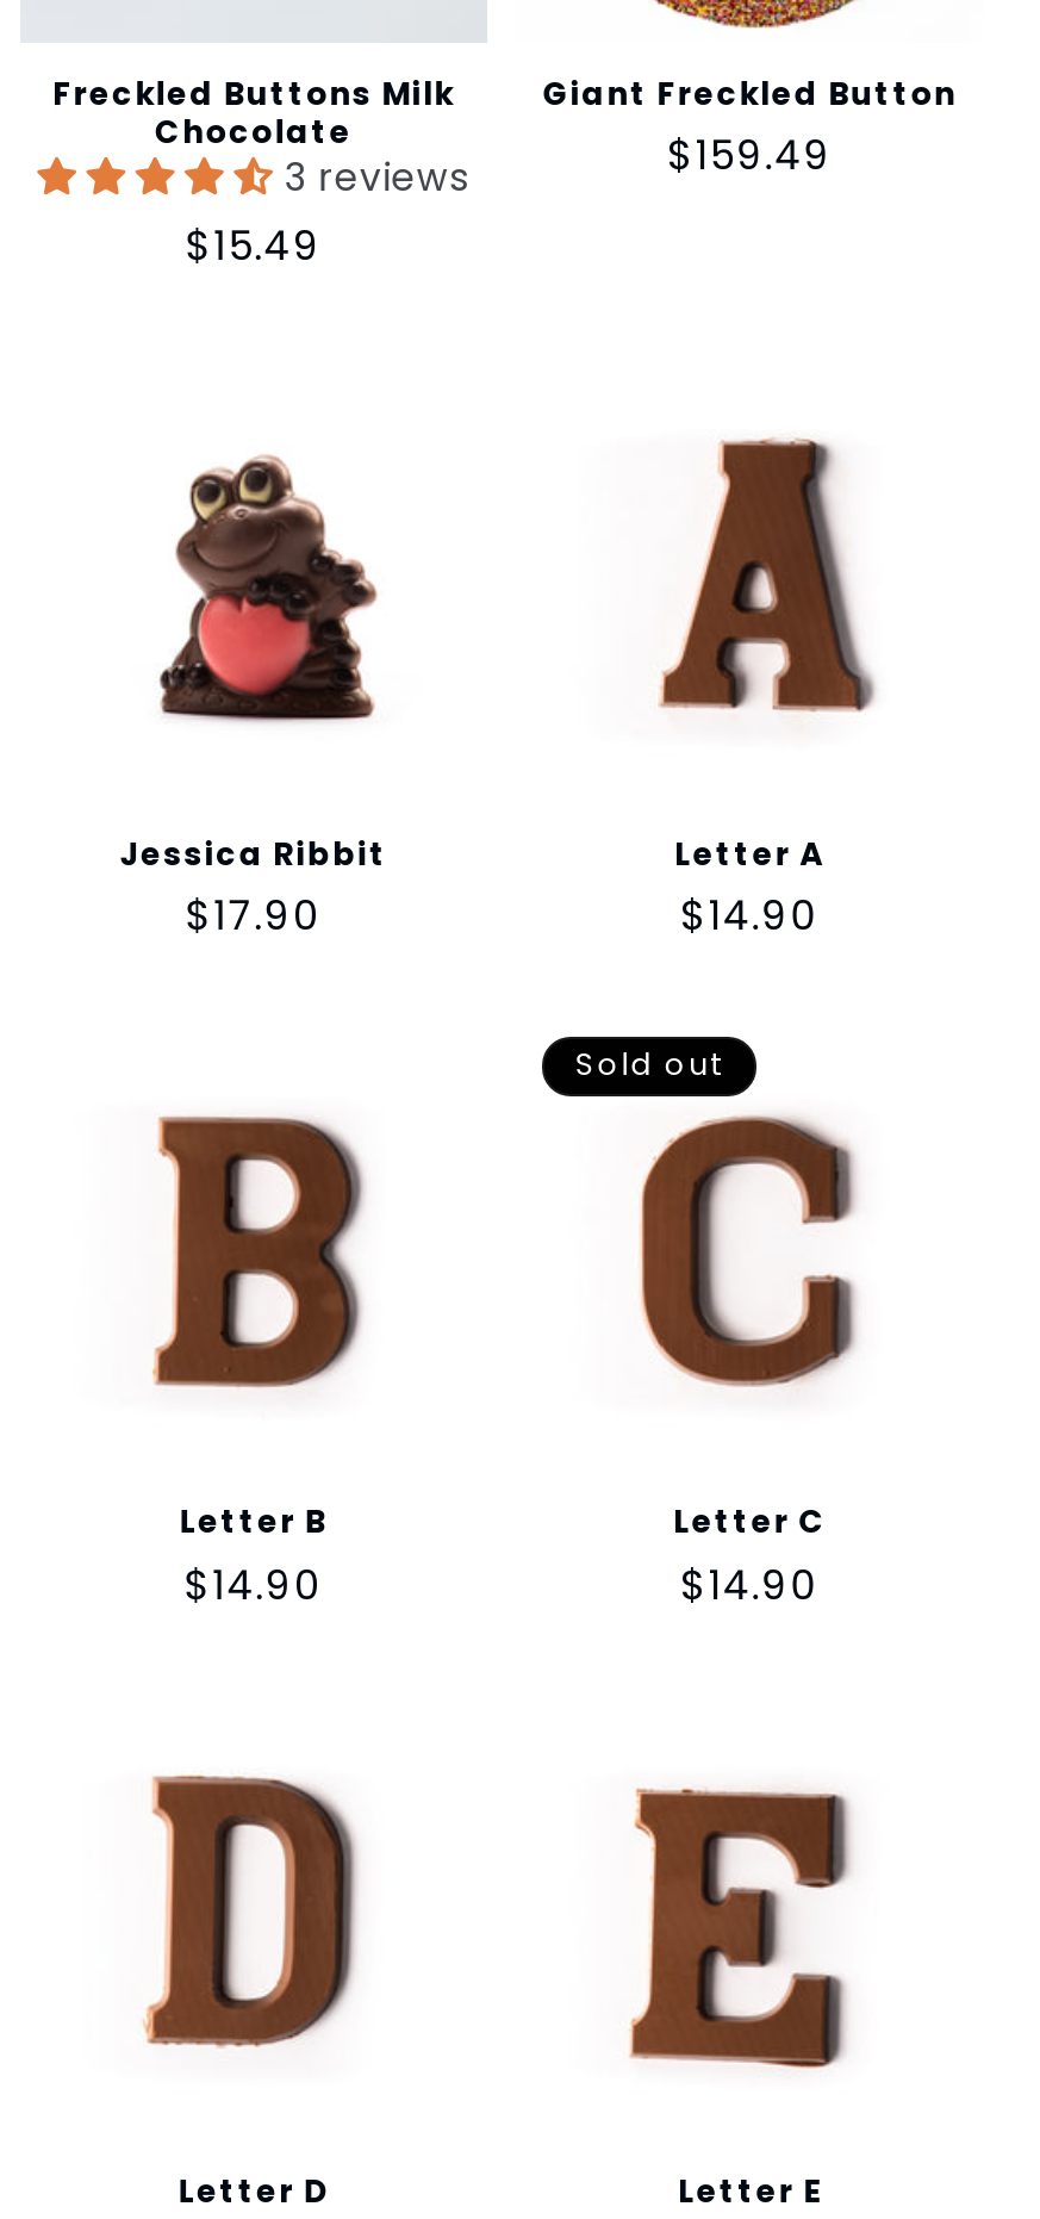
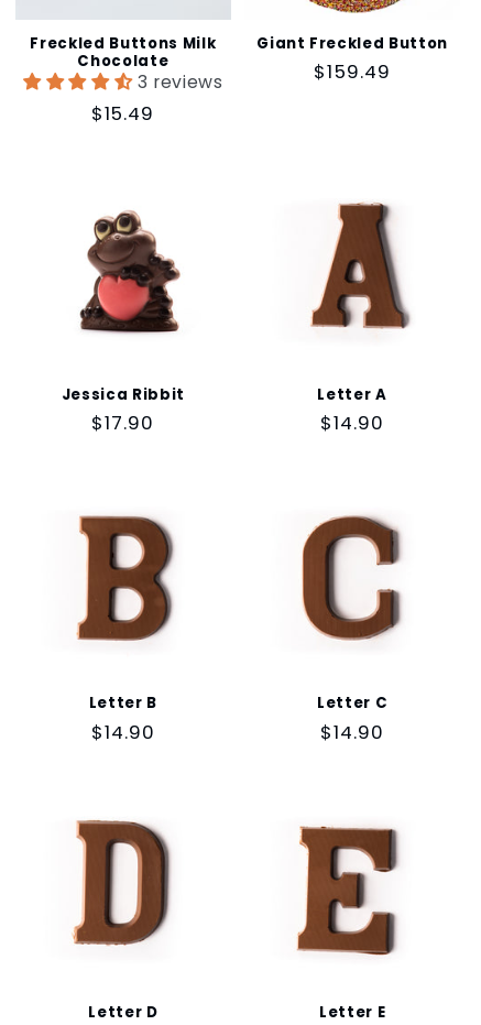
[576,1044,722,1084] Sold out -> none

